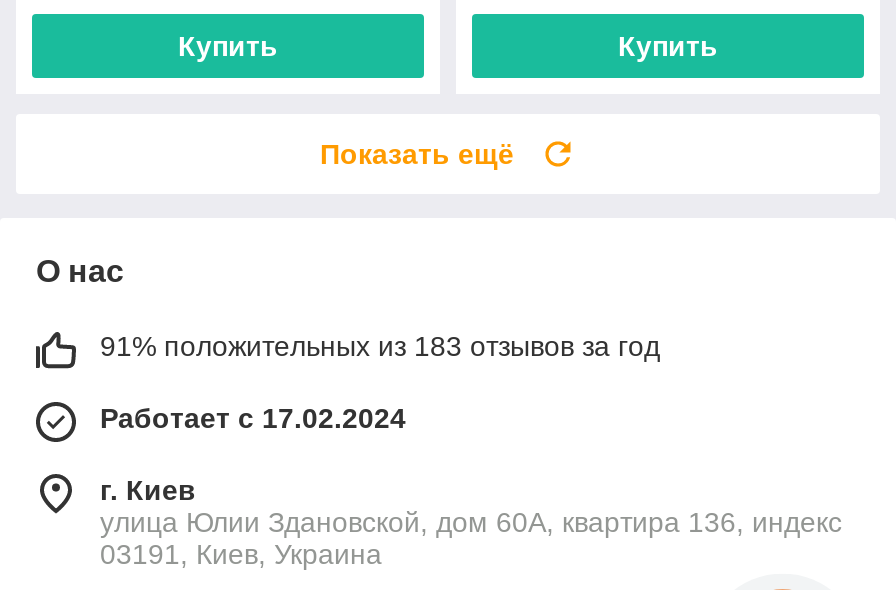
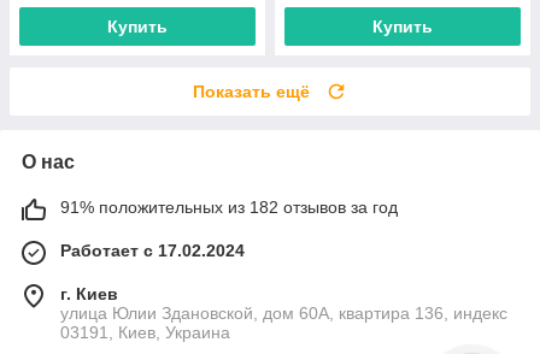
[100,331,660,363] 91% положительных из 183 отзывов за год -> [60,198,398,217] 91% положительных из 182 отзывов за год

